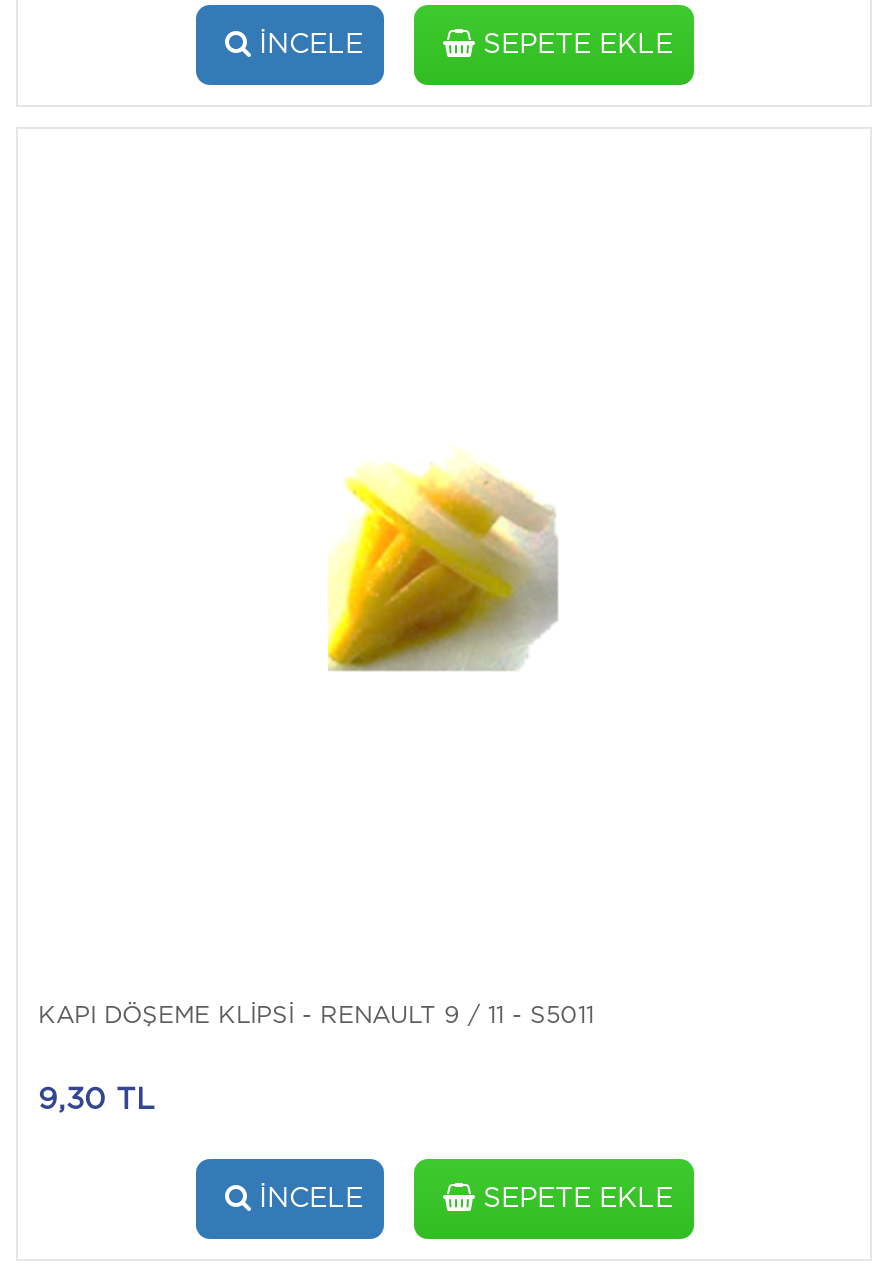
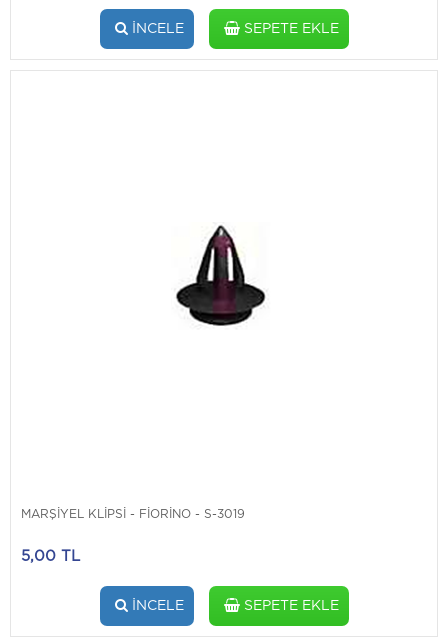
[326,439,560,673] [image] -> [166,224,281,342] [image]
[38,1003,594,1027] KAPI DÖŞEME KLİPSİ - RENAULT 9 / 11 - S5011 -> [21,508,245,520] MARŞİYEL KLİPSİ - FİORİNO - S-3019
[38,1085,154,1115] 9,30 TL -> [21,549,80,564] 5,00 TL

